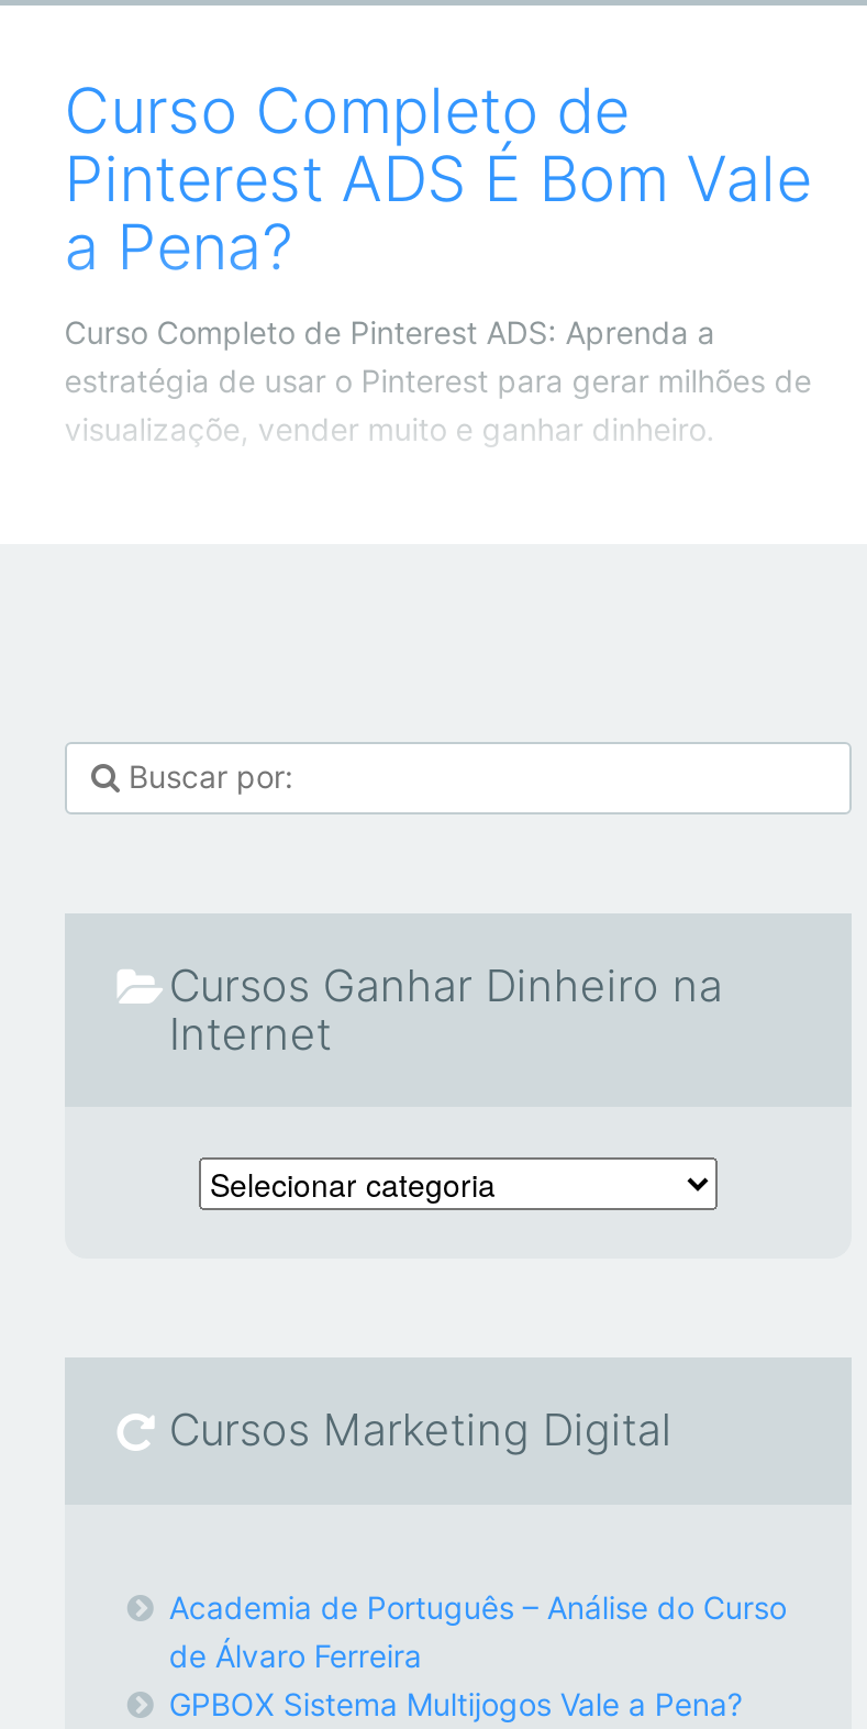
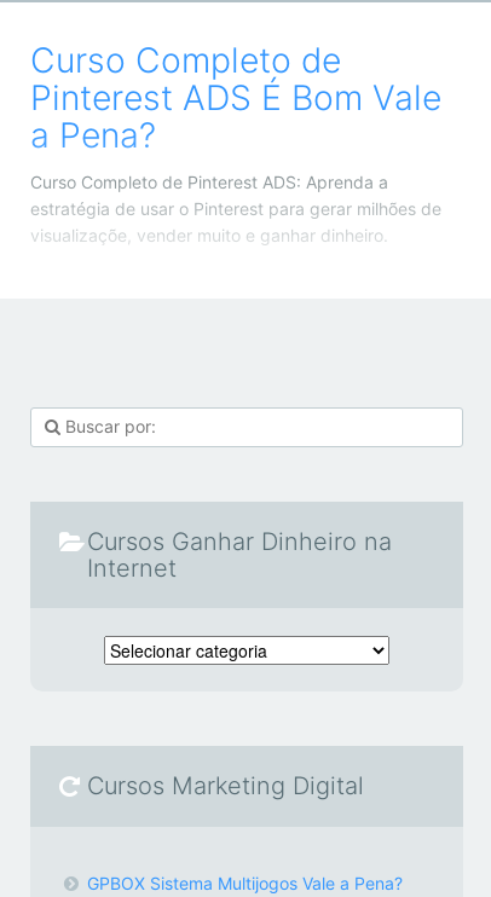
[169,1589,787,1674] Academia de Português – Análise do Curso | de Álvaro Ferreira -> none

